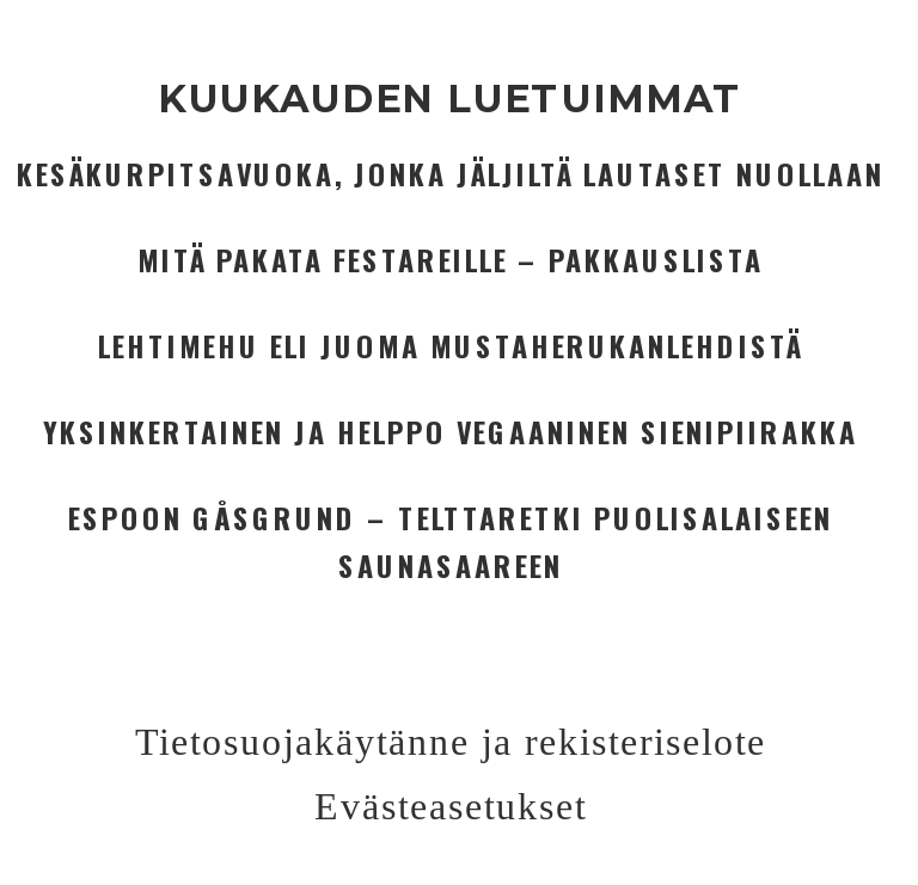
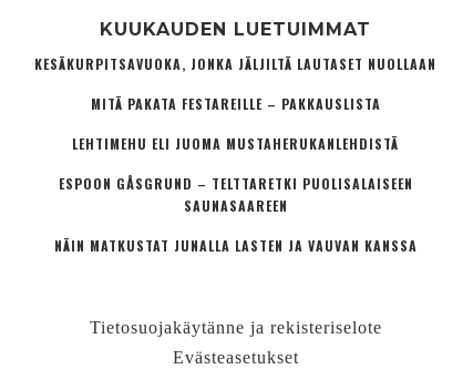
[43,411,858,451] YKSINKERTAINEN JA HELPPO VEGAANINEN SIENIPIIRAKKA -> none
moved [68,497,833,585] -> [59,174,413,215]: ESPOON GÅSGRUND – TELTTARETKI PUOLISALAISEEN | SAUNASAAREEN
none -> [54,236,418,255] NÄIN MATKUSTAT JUNALLA LASTEN JA VAUVAN KANSSA

